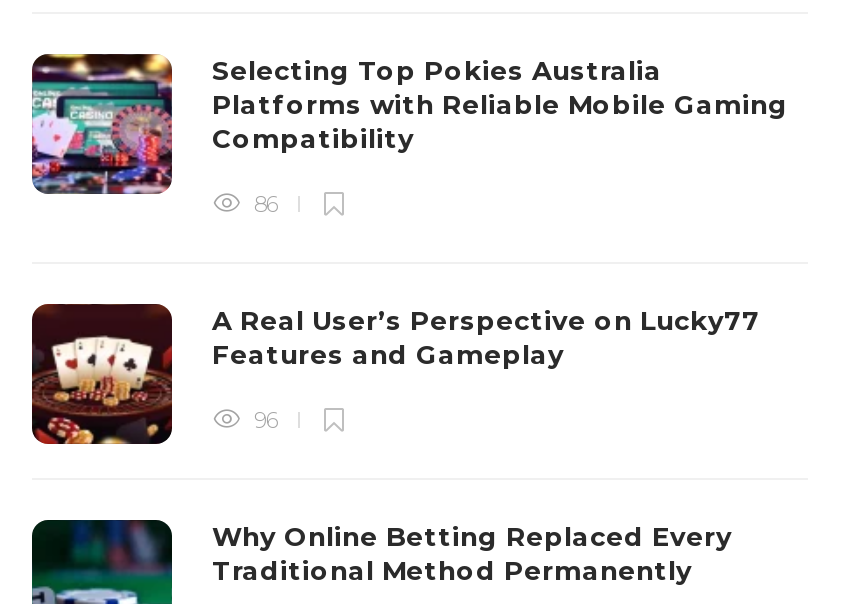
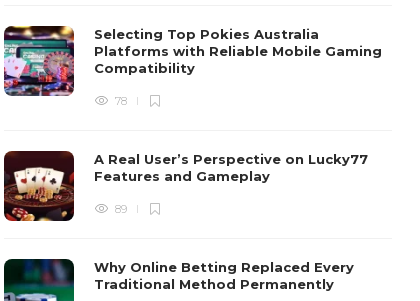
[248,189,278,217] 86 -> [112,94,127,108] 78
[248,405,278,433] 96 -> [112,202,127,216] 89

